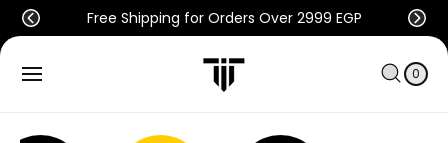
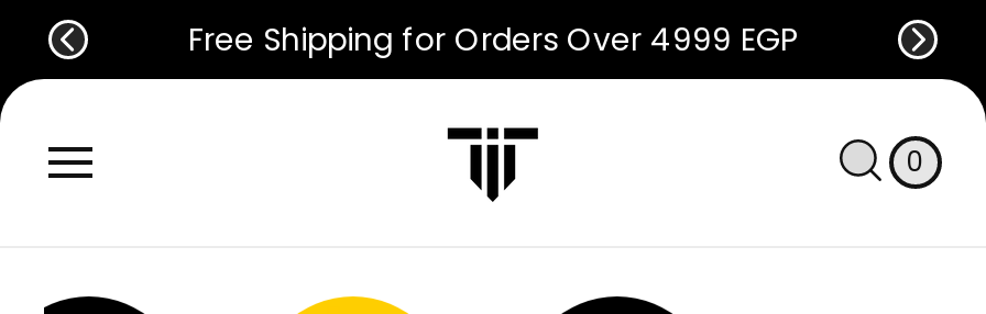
[86,8,361,28] Free Shipping for Orders Over 2999 EGP -> [188,18,798,61] Free Shipping for Orders Over 4999 EGP

